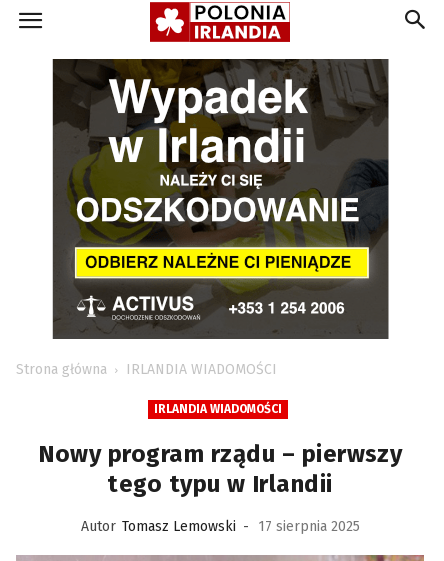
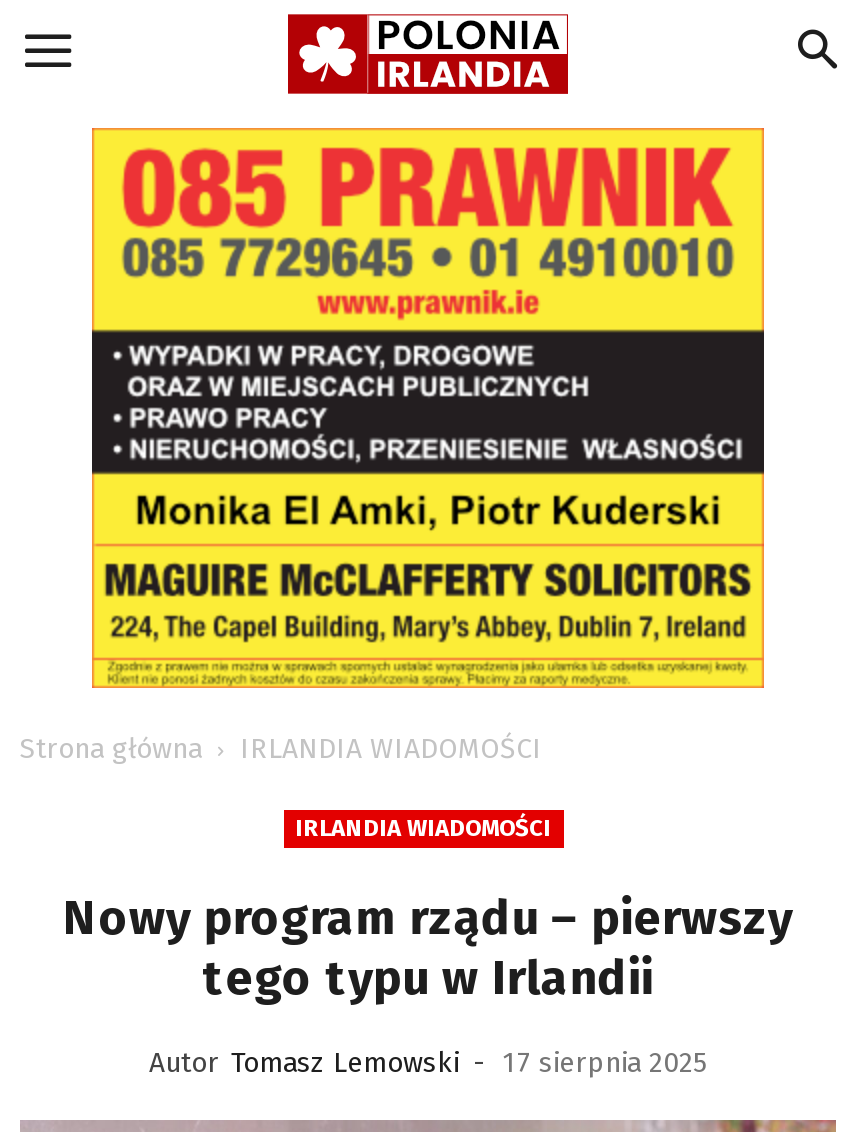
[52,58,390,340] [image] -> [90,126,766,690] [image]

